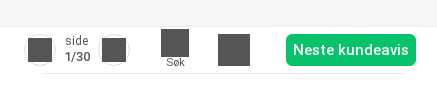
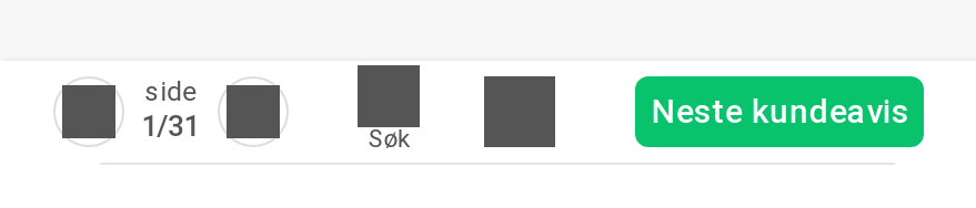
[64,48,90,63] 1/30 -> [141,108,199,142] 1/31

